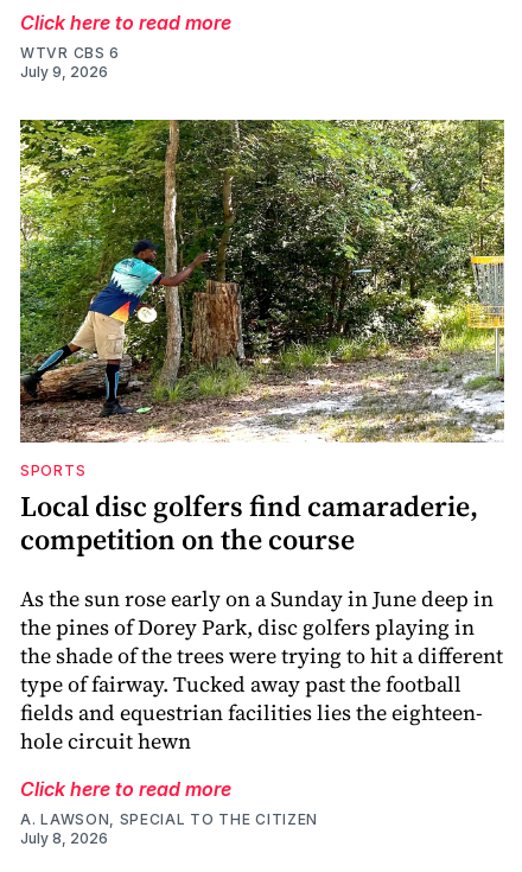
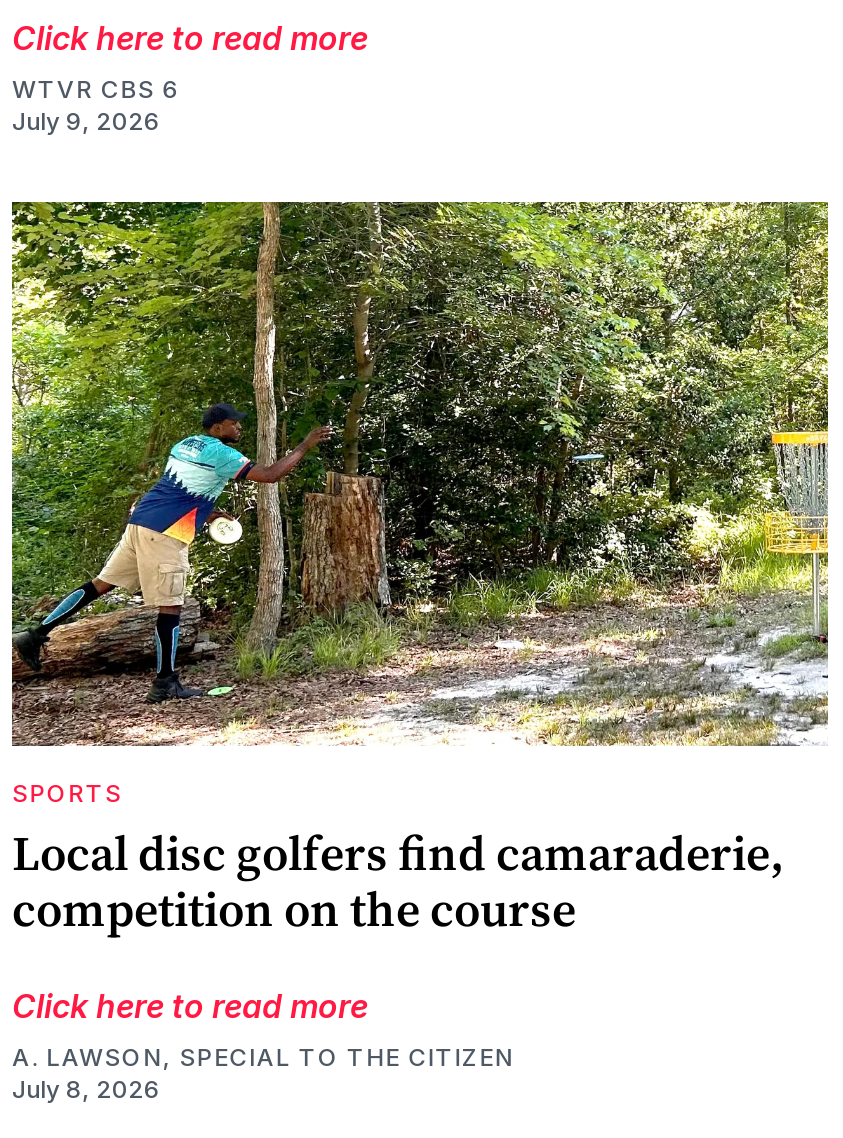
[20,583,503,755] As the sun rose early on a Sunday in June deep in | the pines of Dorey Park, disc golfers playing in | the shade of the trees were trying to hit a different | type of fairway. Tucked away past the football | fields and equestrian facilities lies the eighteen- | hole circuit hewn -> none

